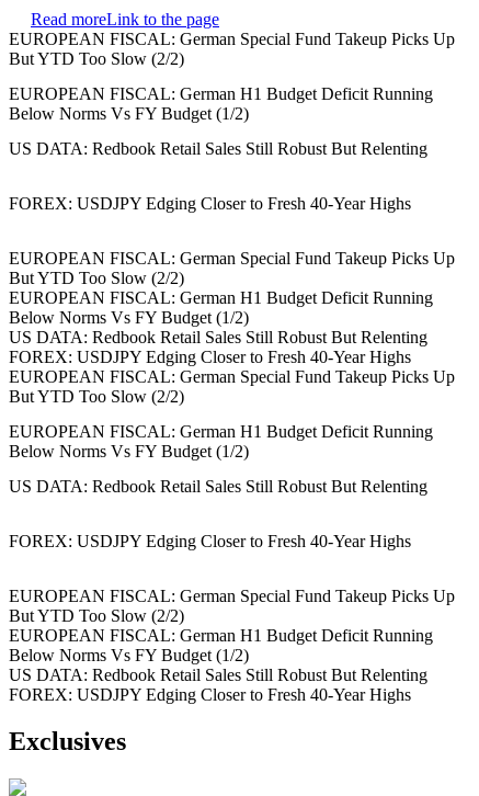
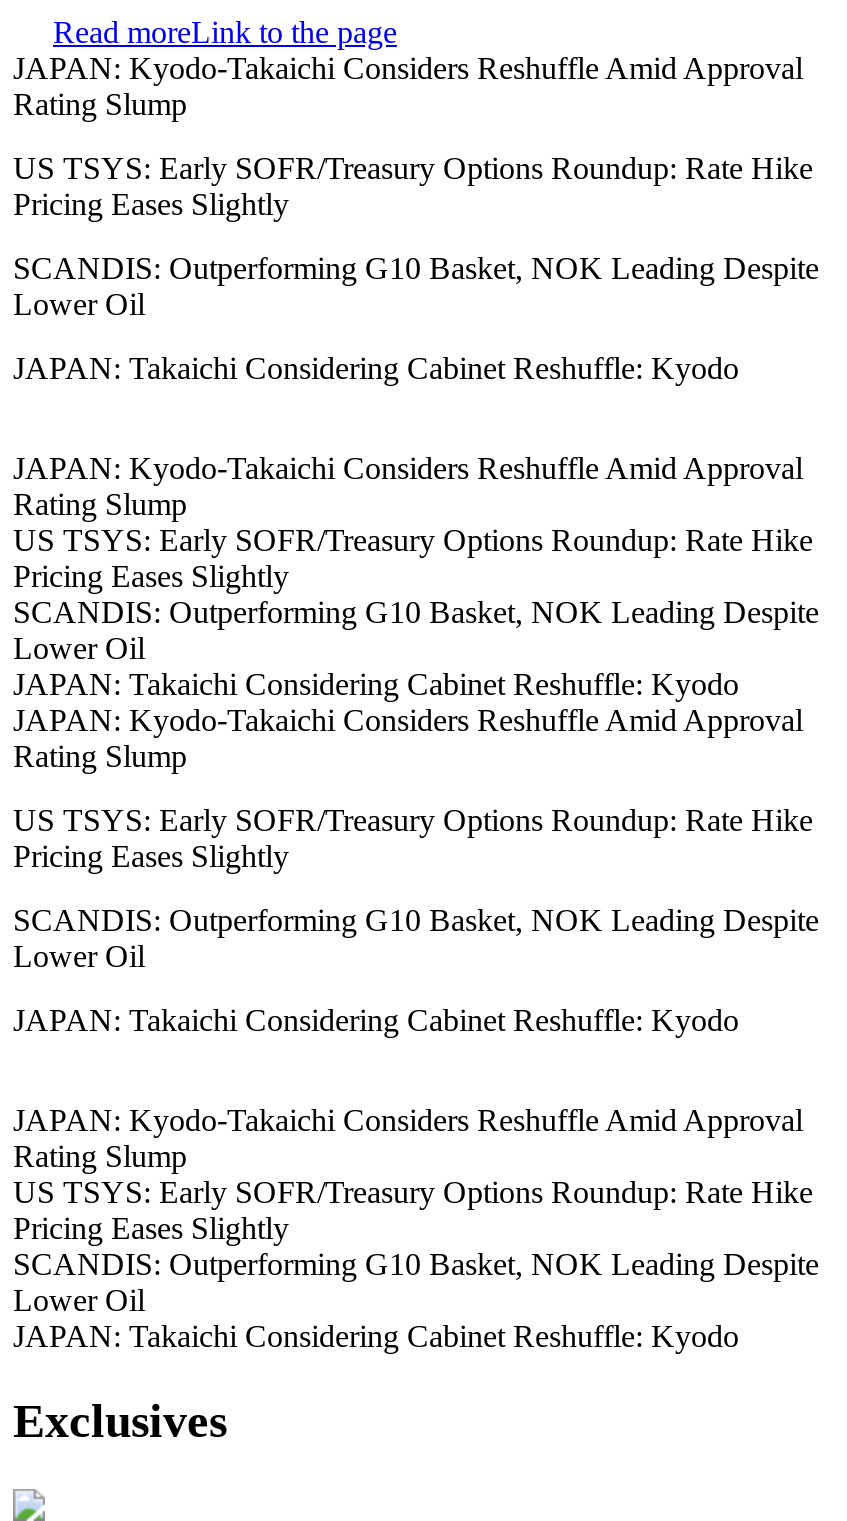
[9,30,455,68] EUROPEAN FISCAL: German Special Fund Takeup Picks Up | But YTD Too Slow (2/2) -> [13,51,803,121] JAPAN: Kyodo-Takaichi Considers Reshuffle Amid Approval | Rating Slump
[9,85,433,123] EUROPEAN FISCAL: German H1 Budget Deficit Running | Below Norms Vs FY Budget (1/2) -> [13,151,813,221] US TSYS: Early SOFR/Treasury Options Roundup: Rate Hike | Pricing Eases Slightly
[9,139,427,158] US DATA: Redbook Retail Sales Still Robust But Relenting -> [13,251,819,321] SCANDIS: Outperforming G10 Basket, NOK Leading Despite | Lower Oil
[9,194,411,213] FOREX: USDJPY Edging Closer to Fresh 40-Year Highs -> [13,351,739,385] JAPAN: Takaichi Considering Cabinet Reshuffle: Kyodo
[9,249,455,406] EUROPEAN FISCAL: German Special Fund Takeup Picks Up | But YTD Too Slow (2/2) | EUROPEAN FISCAL: German H1 Budget Deficit Running | Below Norms Vs FY Budget (1/2) | US DATA: Redbook Retail Sales Still Robust But Relenting | FOREX: USDJPY Edging Closer to Fresh 40-Year Highs | EUROPEAN FISCAL: German Special Fund Takeup Picks Up | But YTD Too Slow (2/2) -> [13,451,819,773] JAPAN: Kyodo-Takaichi Considers Reshuffle Amid Approval | Rating Slump | US TSYS: Early SOFR/Treasury Options Roundup: Rate Hike | Pricing Eases Slightly | SCANDIS: Outperforming G10 Basket, NOK Leading Despite | Lower Oil | JAPAN: Takaichi Considering Cabinet Reshuffle: Kyodo | JAPAN: Kyodo-Takaichi Considers Reshuffle Amid Approval | Rating Slump
[9,422,433,461] EUROPEAN FISCAL: German H1 Budget Deficit Running | Below Norms Vs FY Budget (1/2) -> [13,803,813,873] US TSYS: Early SOFR/Treasury Options Roundup: Rate Hike | Pricing Eases Slightly
[9,477,427,496] US DATA: Redbook Retail Sales Still Robust But Relenting -> [13,903,819,973] SCANDIS: Outperforming G10 Basket, NOK Leading Despite | Lower Oil
[9,532,411,551] FOREX: USDJPY Edging Closer to Fresh 40-Year Highs -> [13,1003,739,1037] JAPAN: Takaichi Considering Cabinet Reshuffle: Kyodo
[9,587,455,704] EUROPEAN FISCAL: German Special Fund Takeup Picks Up | But YTD Too Slow (2/2) | EUROPEAN FISCAL: German H1 Budget Deficit Running | Below Norms Vs FY Budget (1/2) | US DATA: Redbook Retail Sales Still Robust But Relenting | FOREX: USDJPY Edging Closer to Fresh 40-Year Highs -> [13,1103,819,1353] JAPAN: Kyodo-Takaichi Considers Reshuffle Amid Approval | Rating Slump | US TSYS: Early SOFR/Treasury Options Roundup: Rate Hike | Pricing Eases Slightly | SCANDIS: Outperforming G10 Basket, NOK Leading Despite | Lower Oil | JAPAN: Takaichi Considering Cabinet Reshuffle: Kyodo

